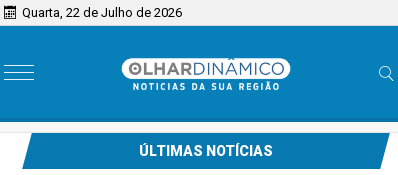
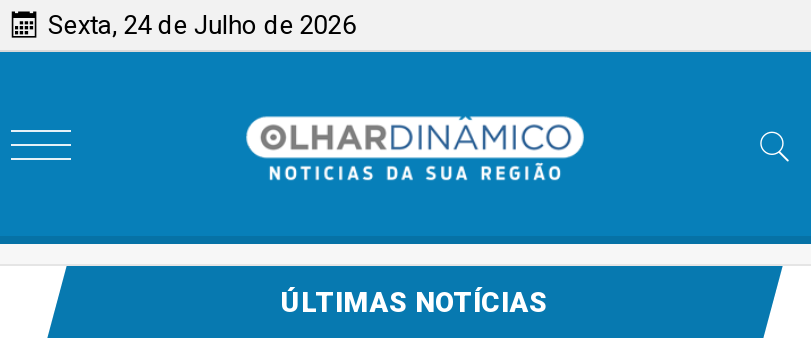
[22,5,182,20] Quarta, 22 de Julho de 2026 -> [48,10,356,40] Sexta, 24 de Julho de 2026

